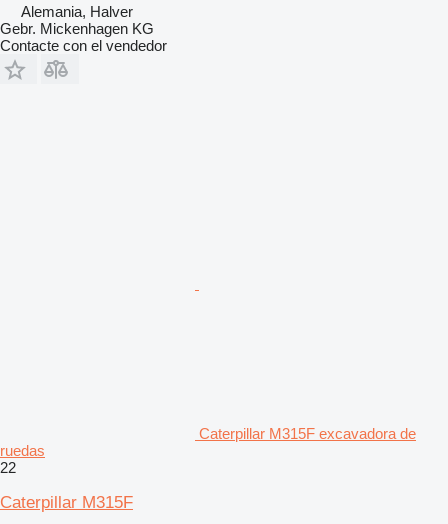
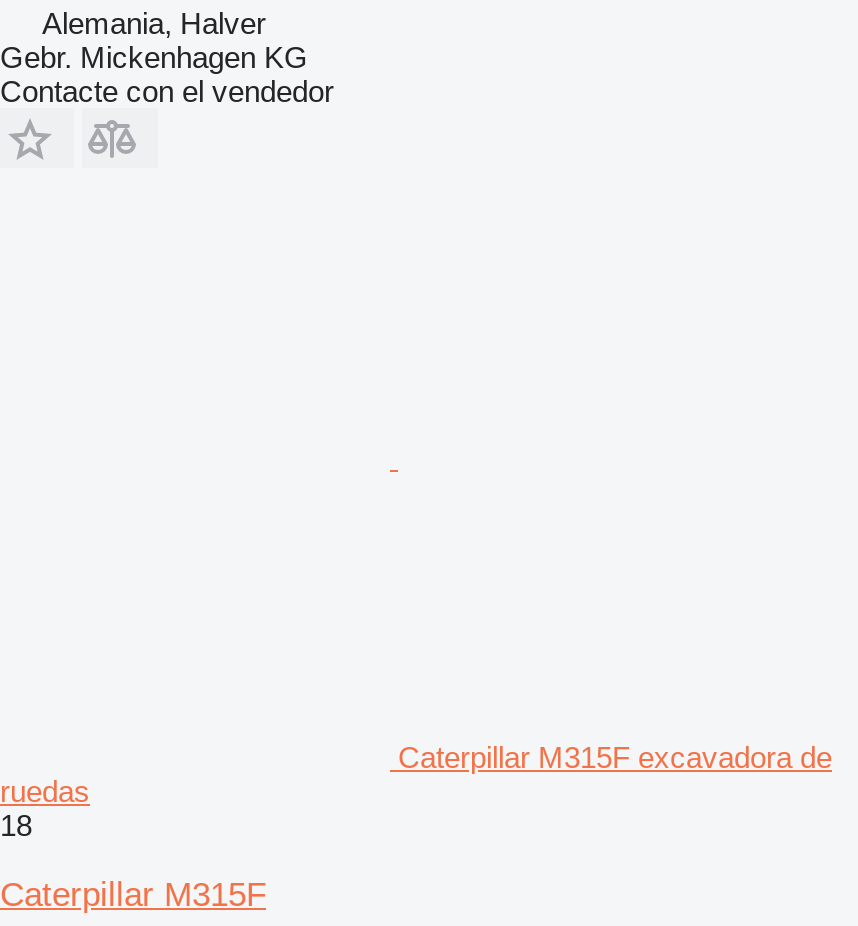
[0,458,16,475] 22 -> [0,807,32,841] 18

